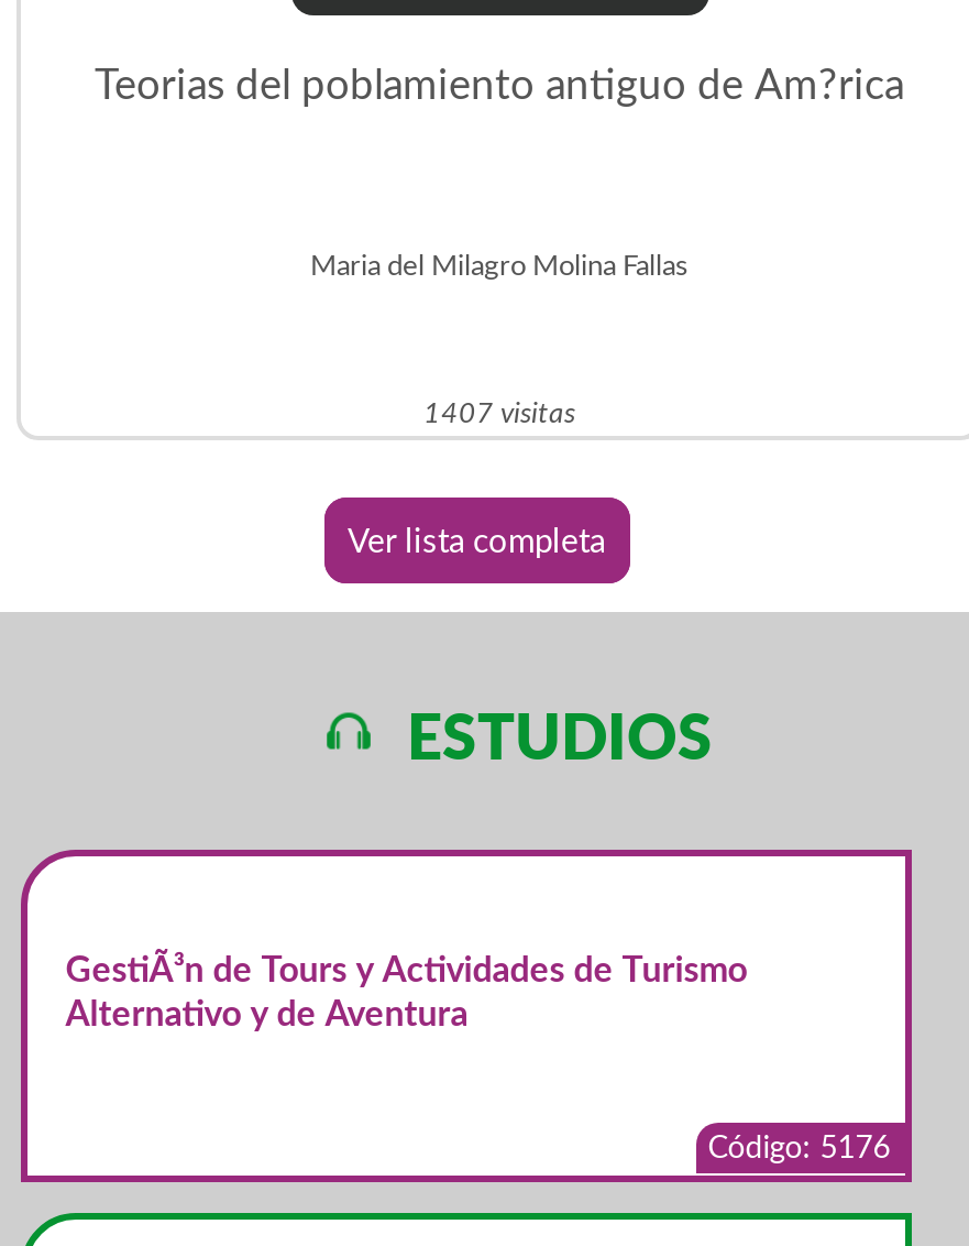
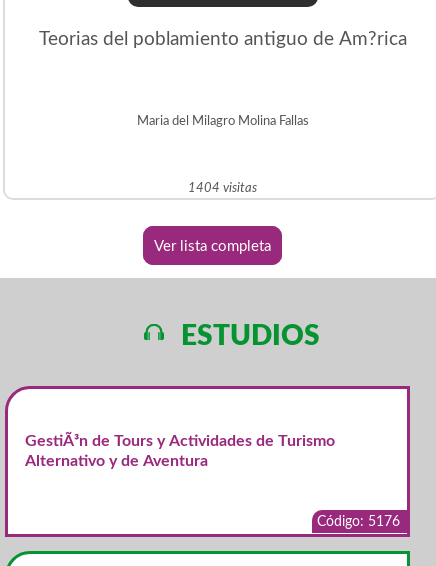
[423,398,575,429] 1407 visitas -> [188,181,257,195] 1404 visitas

